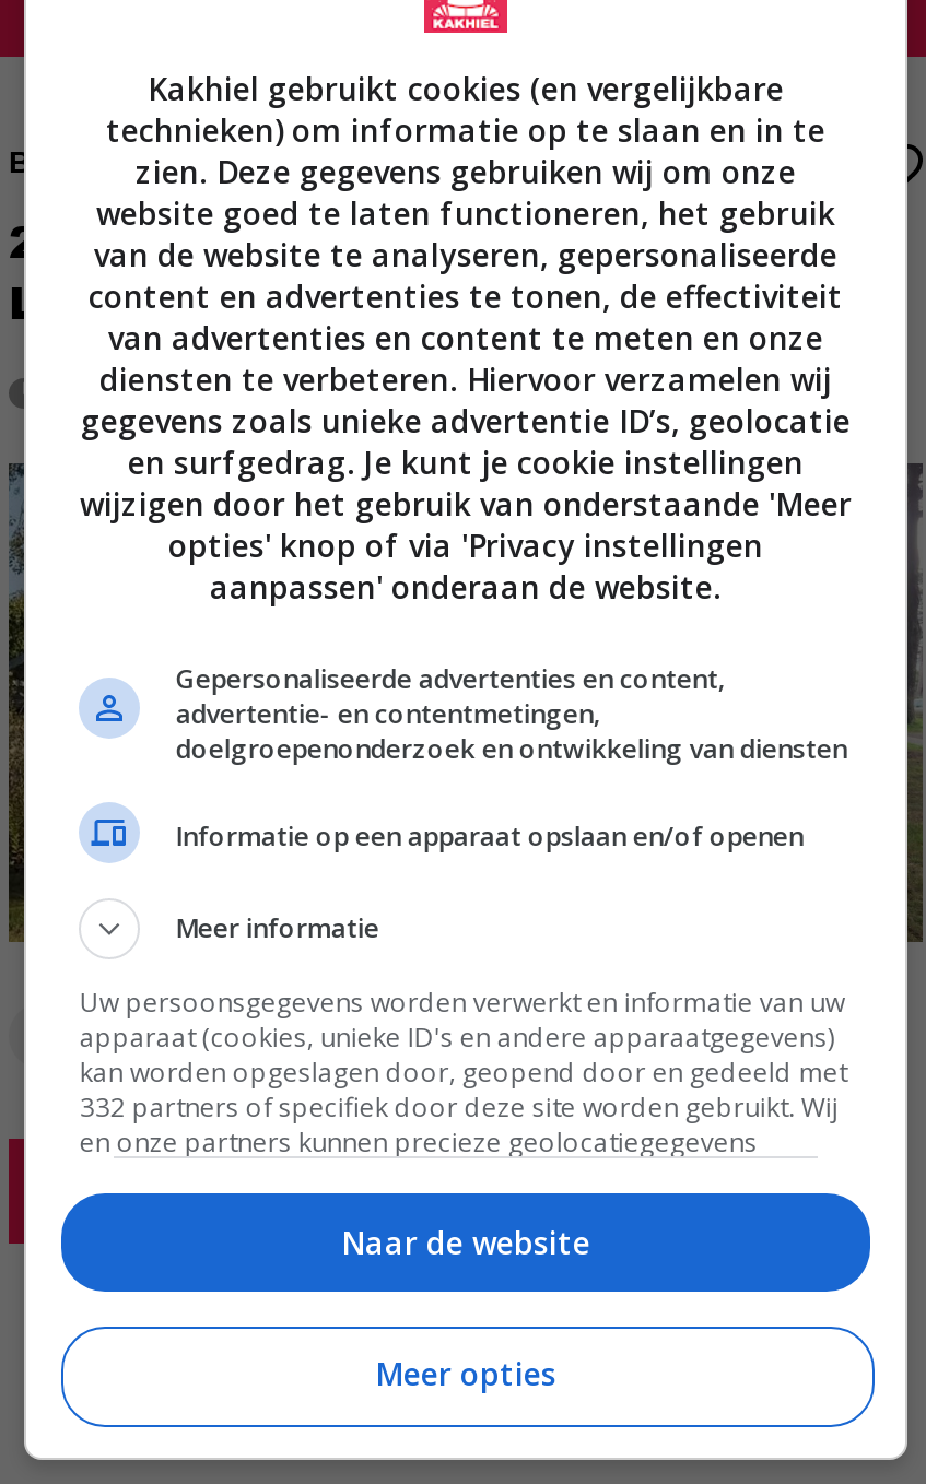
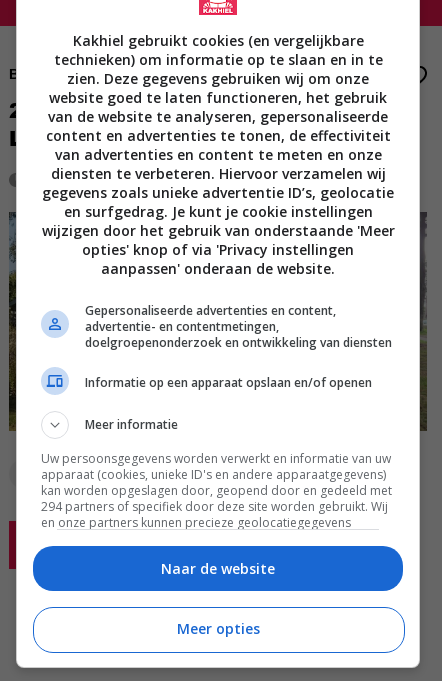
[80,1088,838,1125] 332 partners of specifiek door deze site worden gebruikt. Wij -> [41,498,388,515] 294 partners of specifiek door deze site worden gebruikt. Wij

